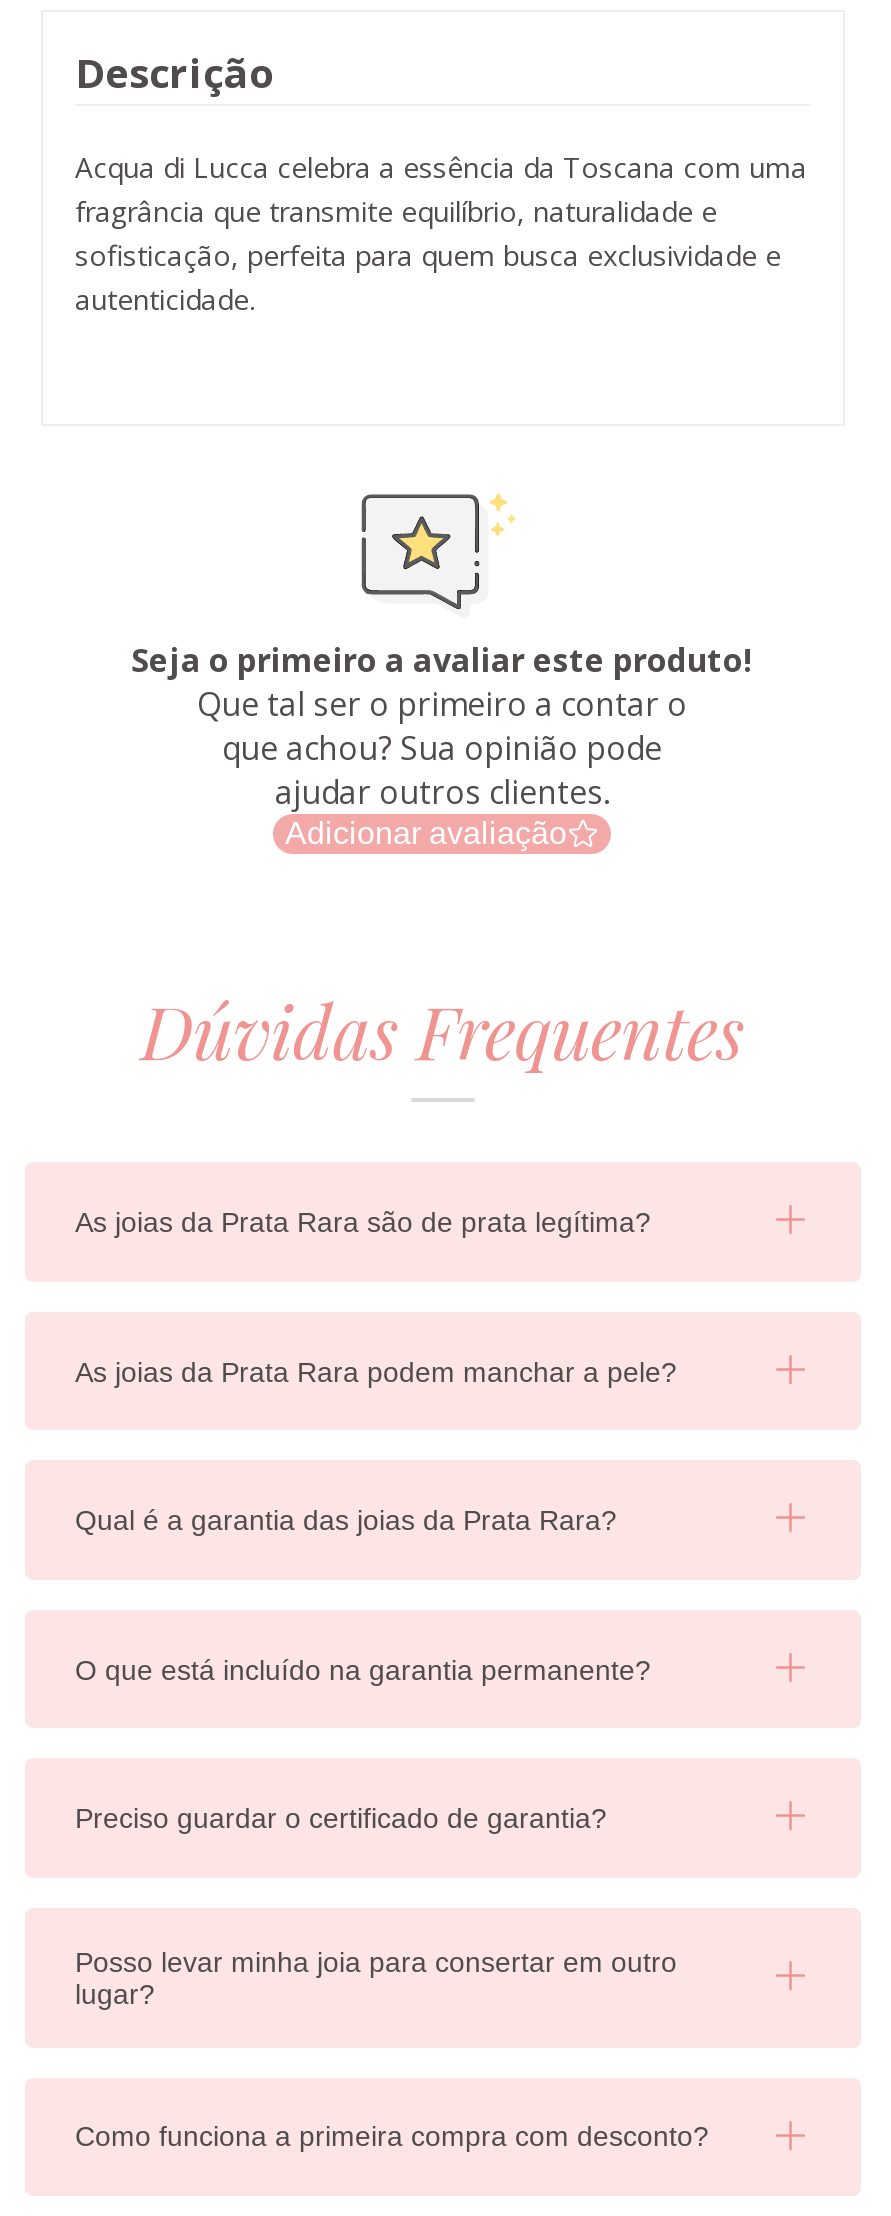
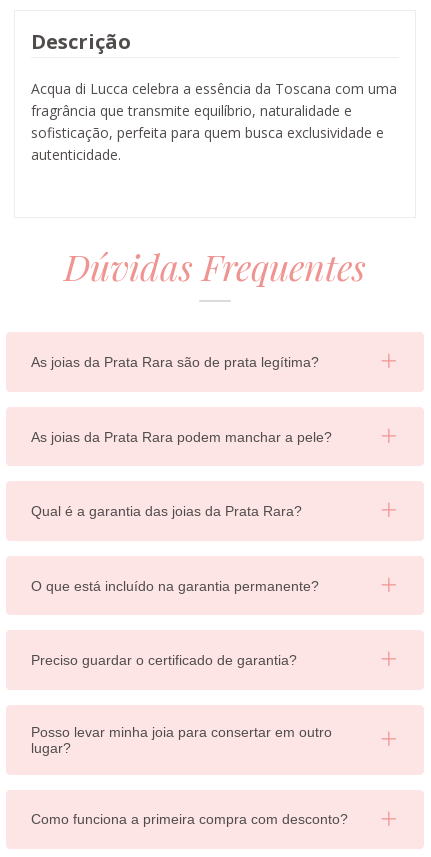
[131,492,753,851] [image] | Seja o primeiro a avaliar este produto! | Que tal ser o primeiro a contar o | que achou? Sua opinião pode | ajudar outros clientes. | Adicionar avaliação -> none

